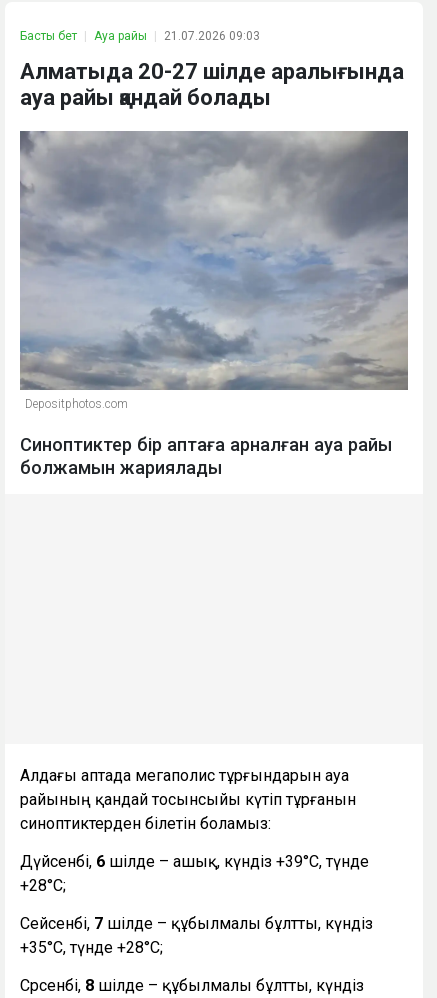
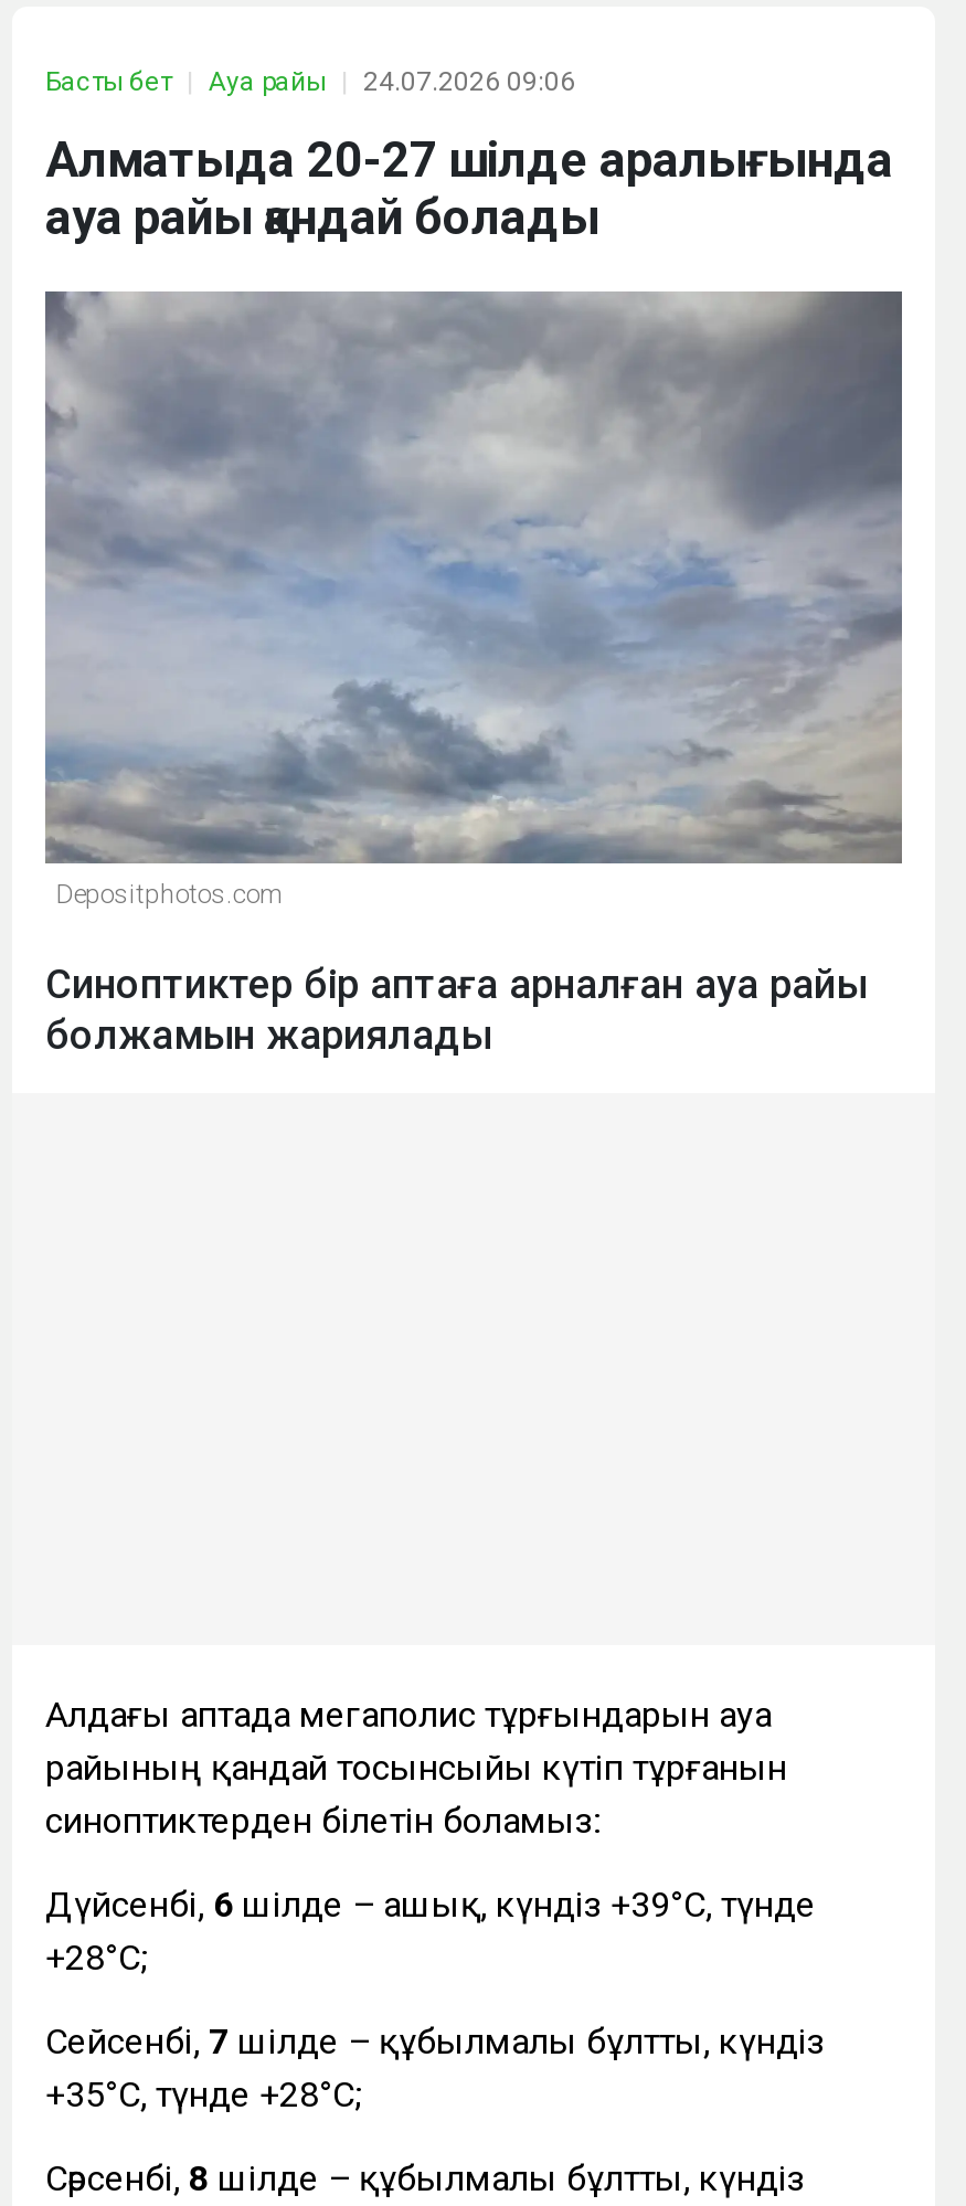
[20,29,260,43] Басты бет Ауа райы 21.07.2026 09:03 -> [45,67,575,98] Басты бет Ауа райы 24.07.2026 09:06

